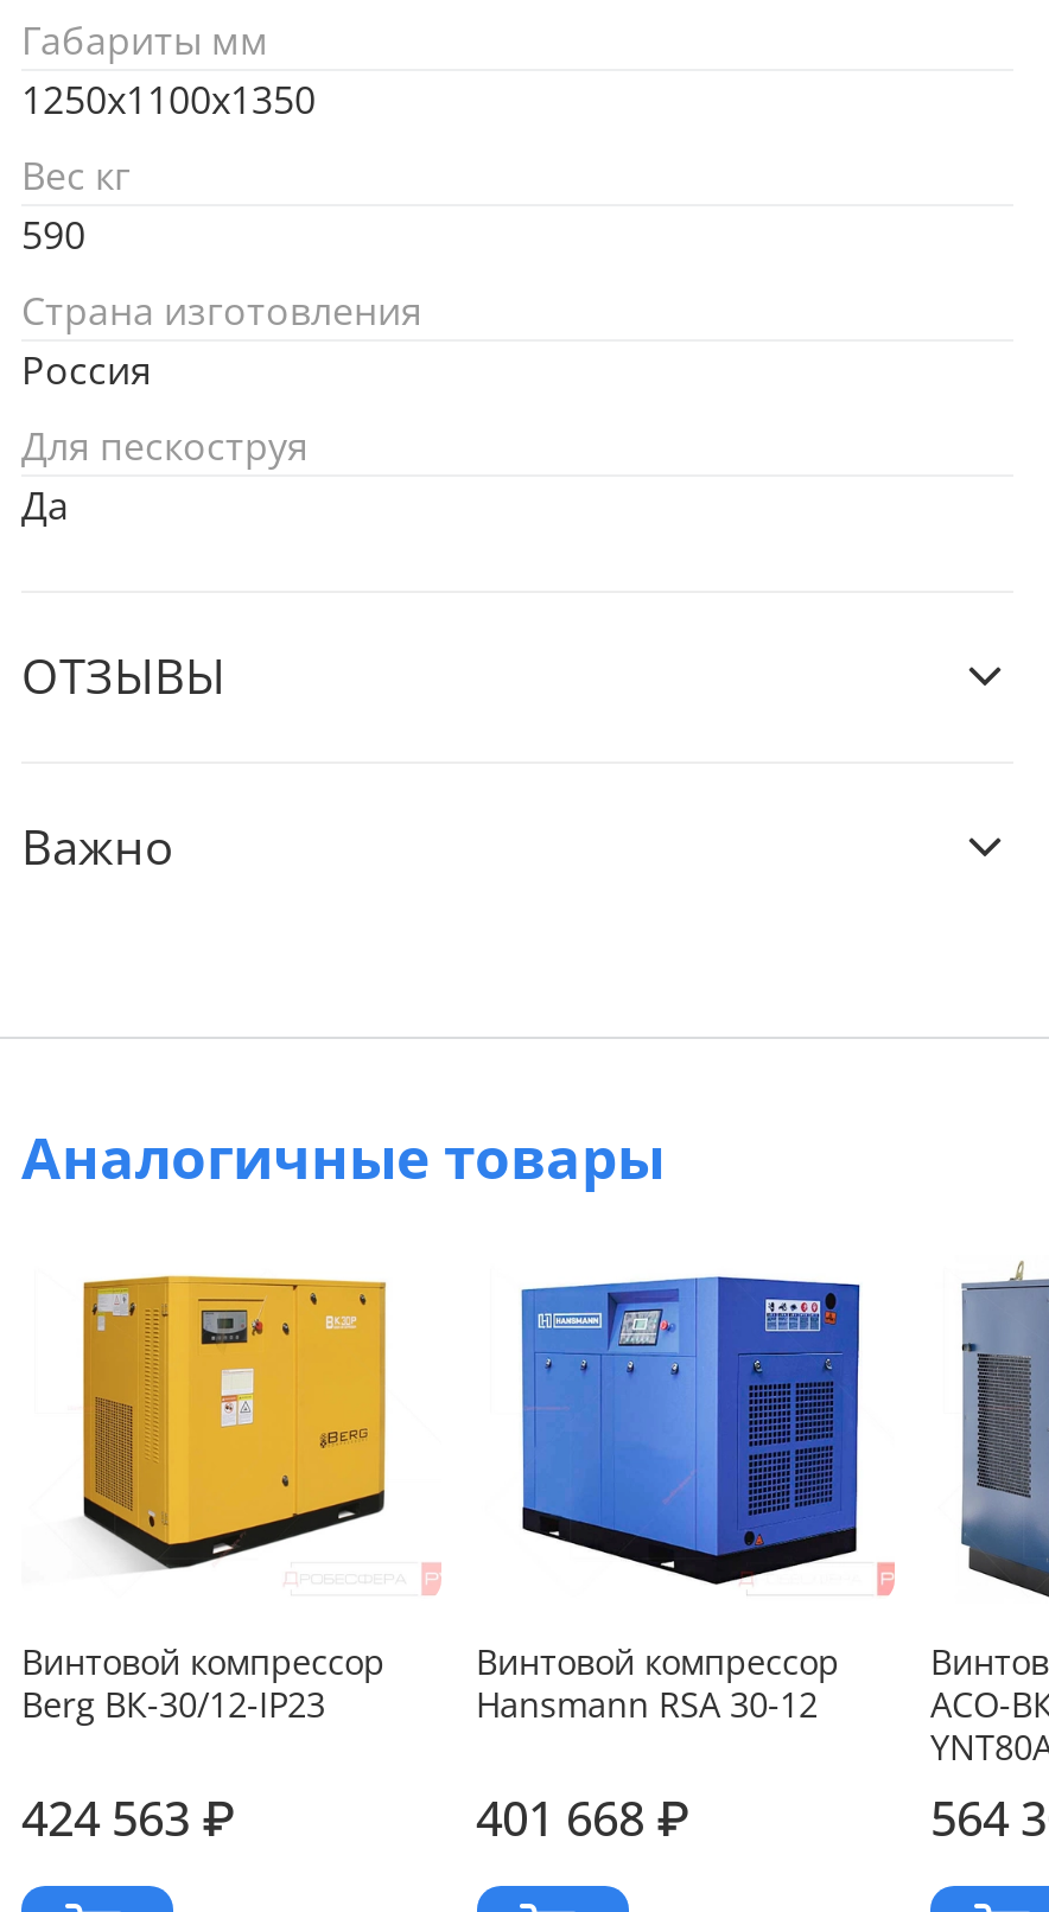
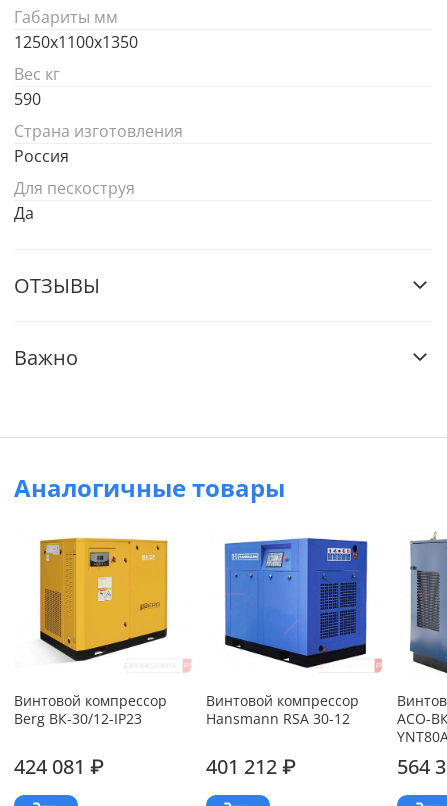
[21,1787,235,1851] 424 563 ₽ -> [14,753,104,780] 424 081 ₽
[476,1787,689,1851] 401 668 ₽ -> [205,753,295,780] 401 212 ₽

